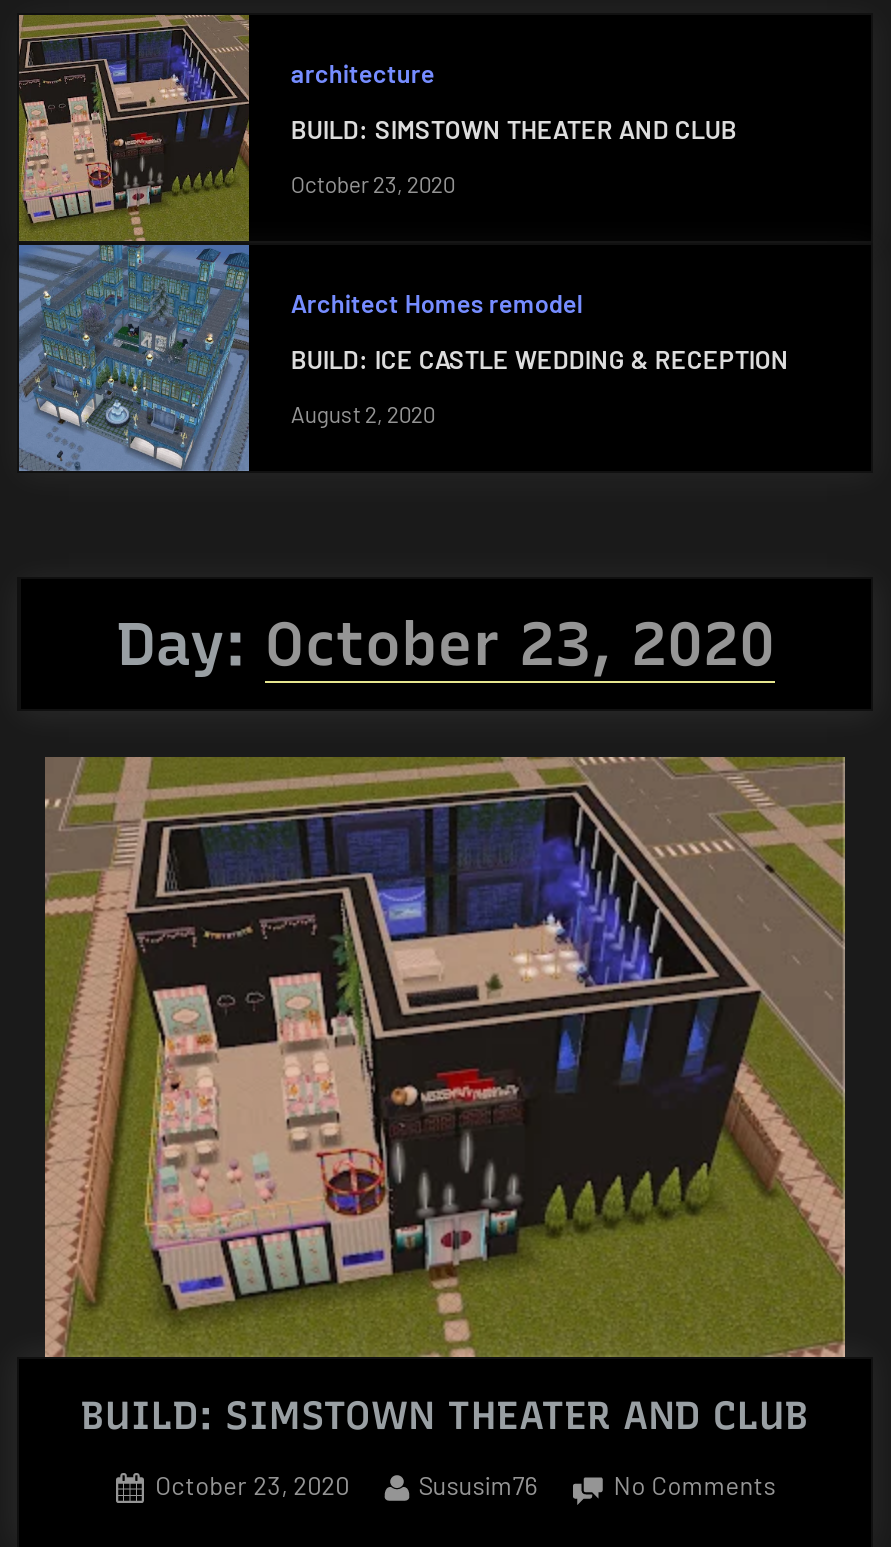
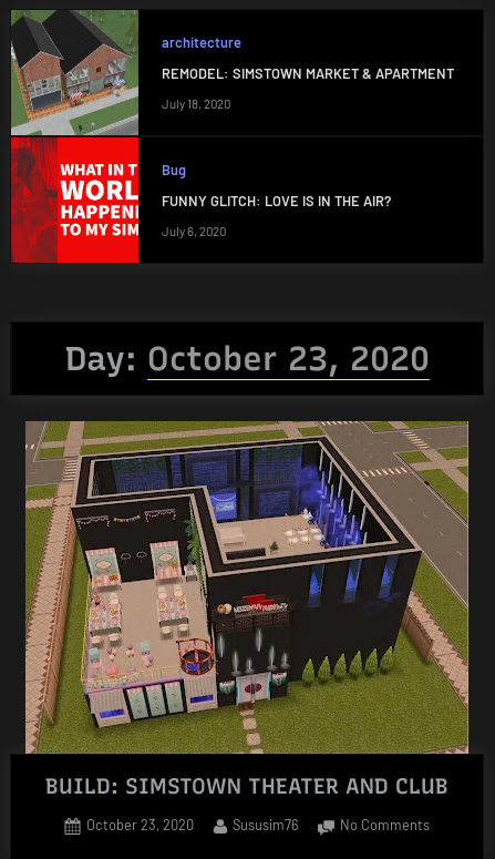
[17,13,737,473] [image] | BUILD: SIMSTOWN THEATER AND CLUB -> [10,10,454,264] [image] | REMODEL: SIMSTOWN MARKET & APARTMENT
[291,171,455,197] October 23, 2020 -> [161,96,230,111] July 18, 2020
[291,288,583,320] Architect Homes remodel -> [161,161,186,179] Bug
[291,343,789,375] BUILD: ICE CASTLE WEDDING & RECEPTION -> [161,192,391,210] FUNNY GLITCH: LOVE IS IN THE AIR?
[291,401,435,427] August 2, 2020 -> [161,224,226,238] July 6, 2020

